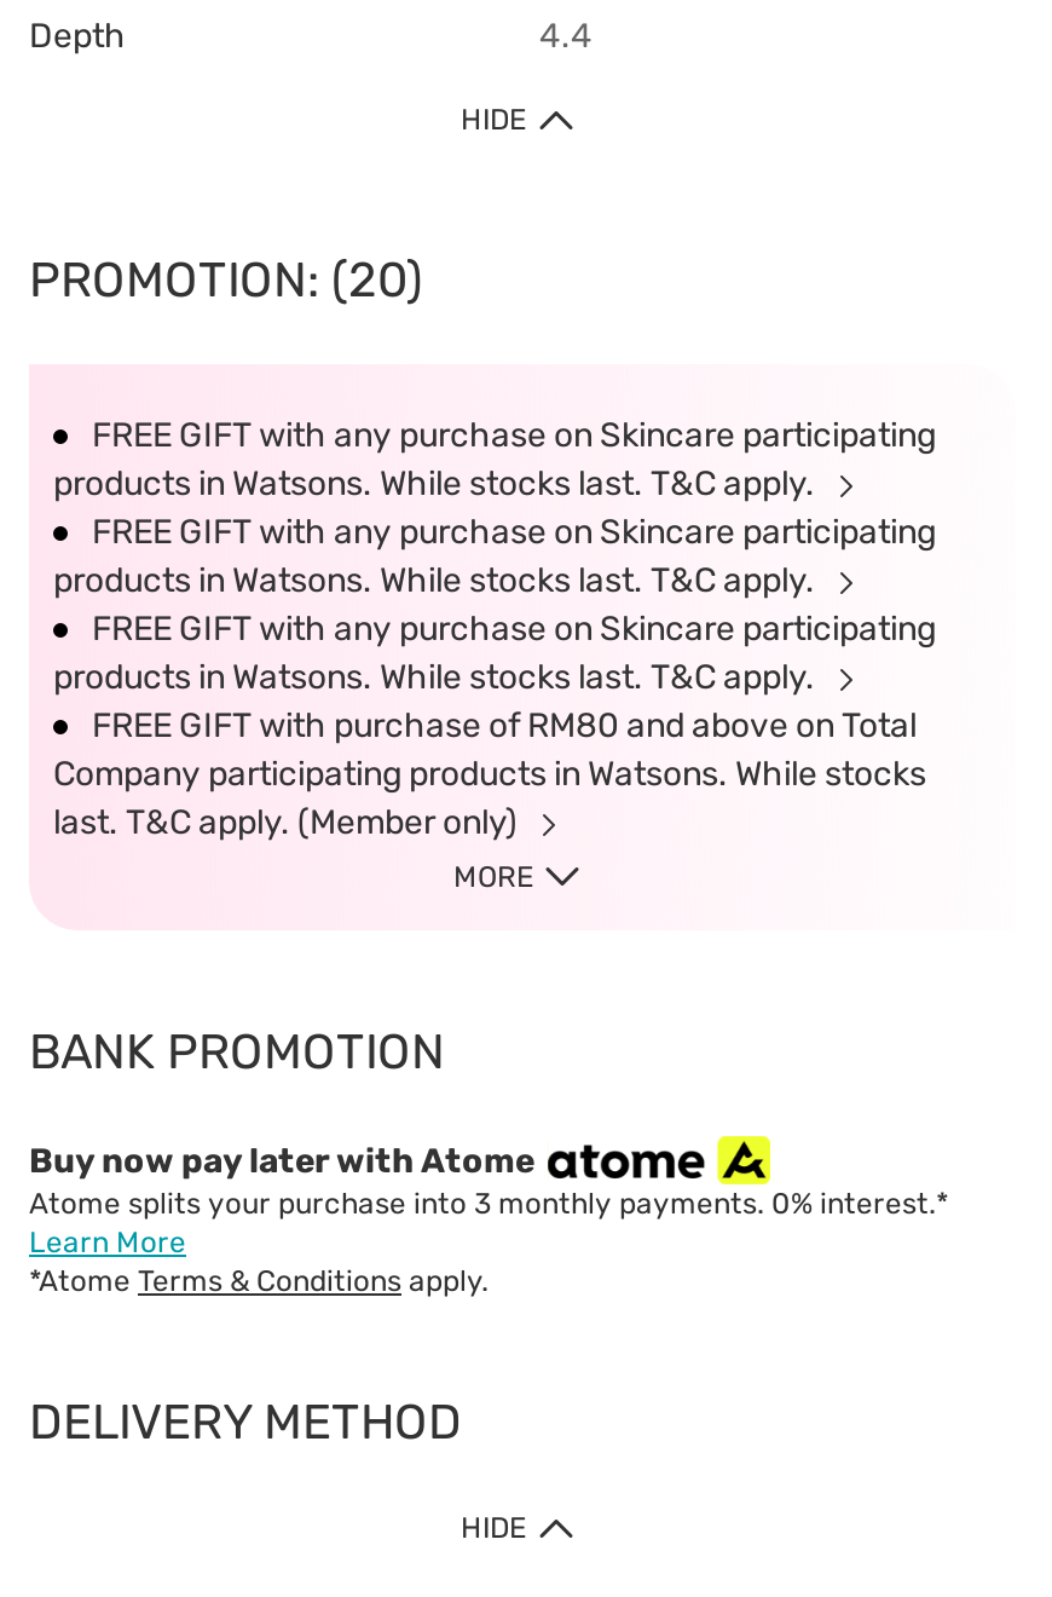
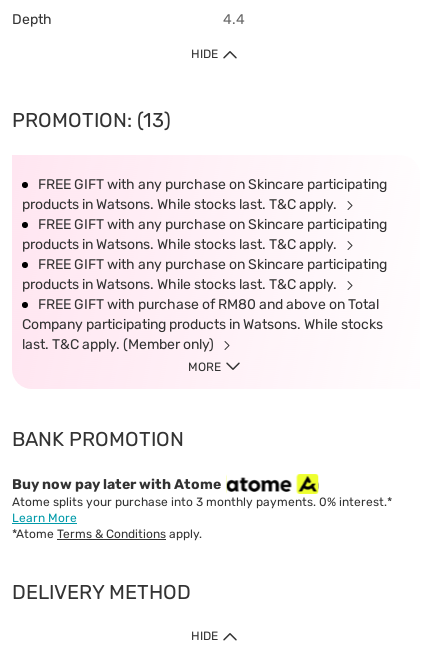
[29,250,423,309] PROMOTION: (20) -> [12,108,171,132] PROMOTION: (13)

